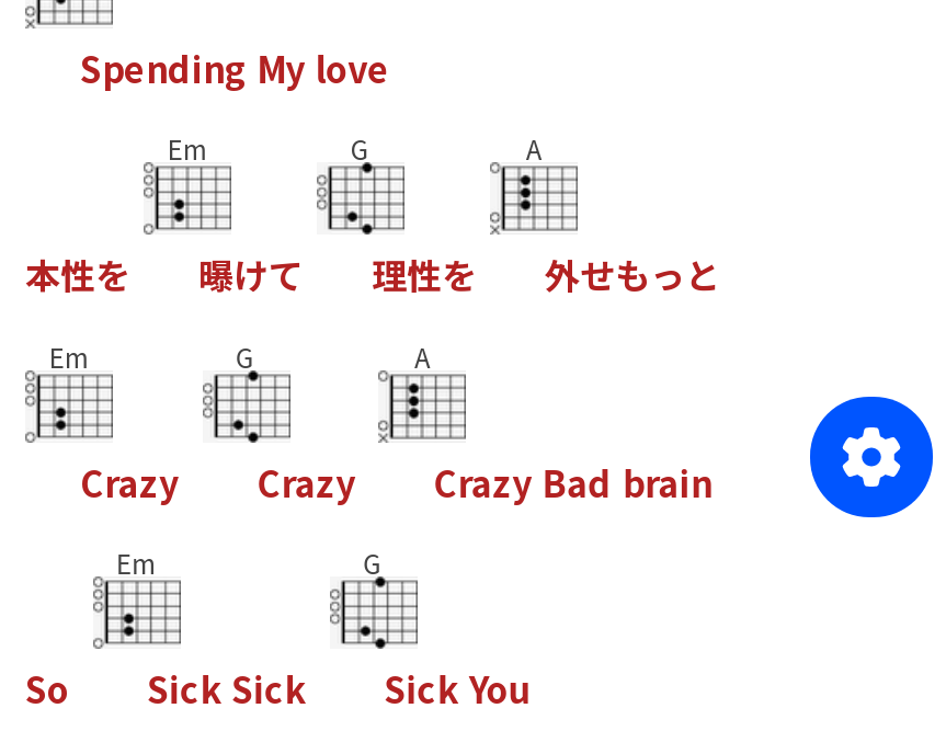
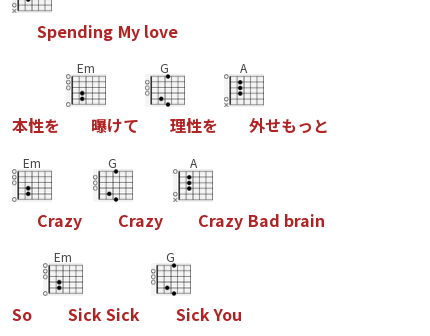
[808,395,935,519] [image] -> none

